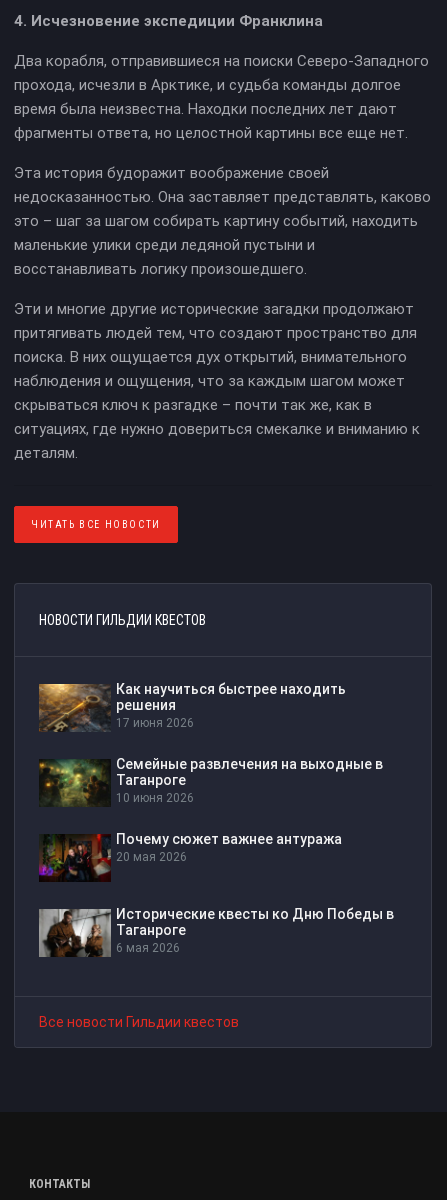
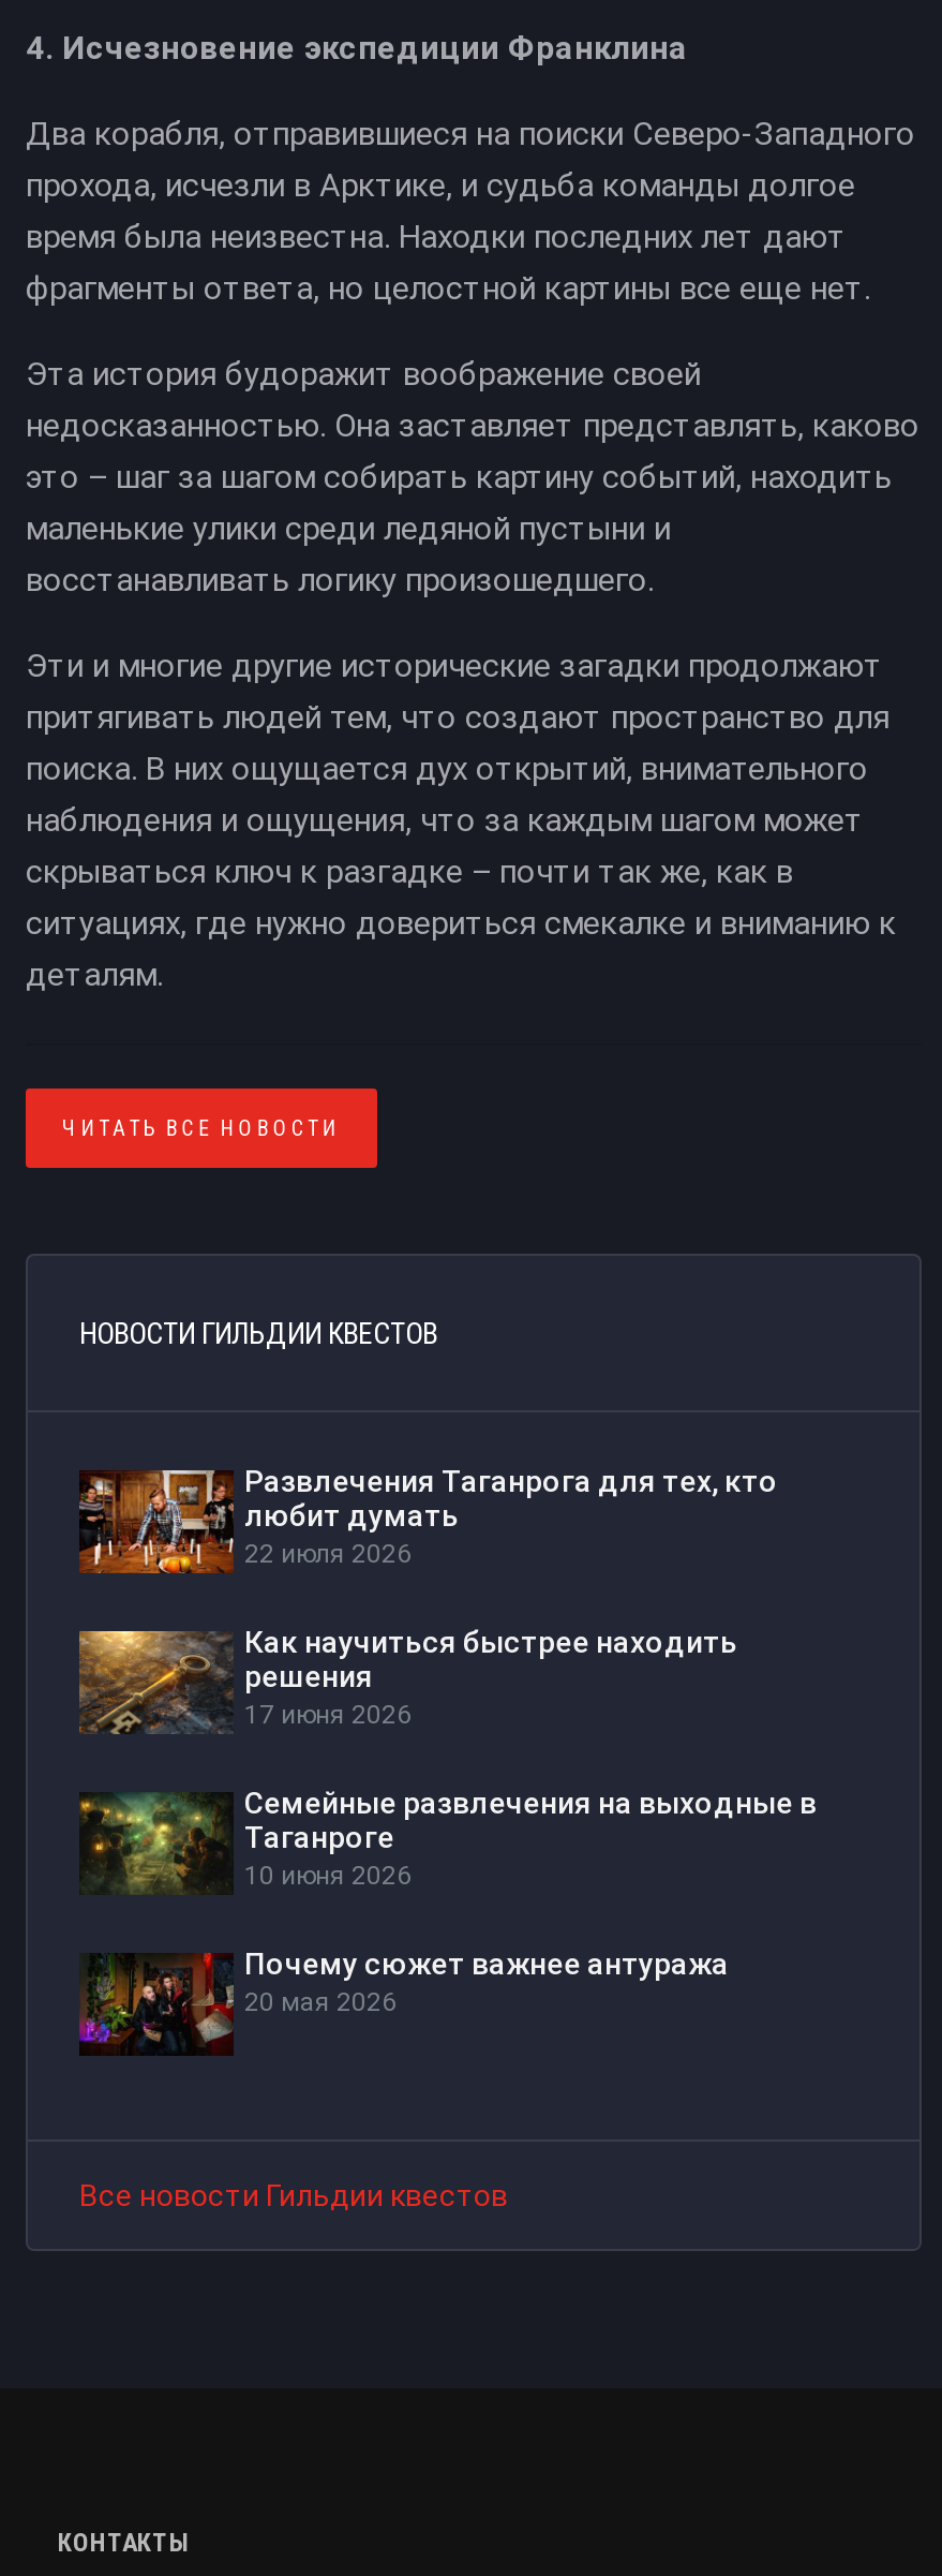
none -> [79,1463,778,1575] [image] | Развлечения Таганрога для тех, кто | любит думать | 22 июля 2026
moved [37,681,383,864] -> [75,1624,817,2017]: [image] | Как научиться быстрее находить | решения | ... | Почему сюжет важнее антуража | 20 мая 2026
[38,906,394,958] [image] | Исторические квесты ко Дню Победы в | Таганроге | 6 мая 2026 -> none

